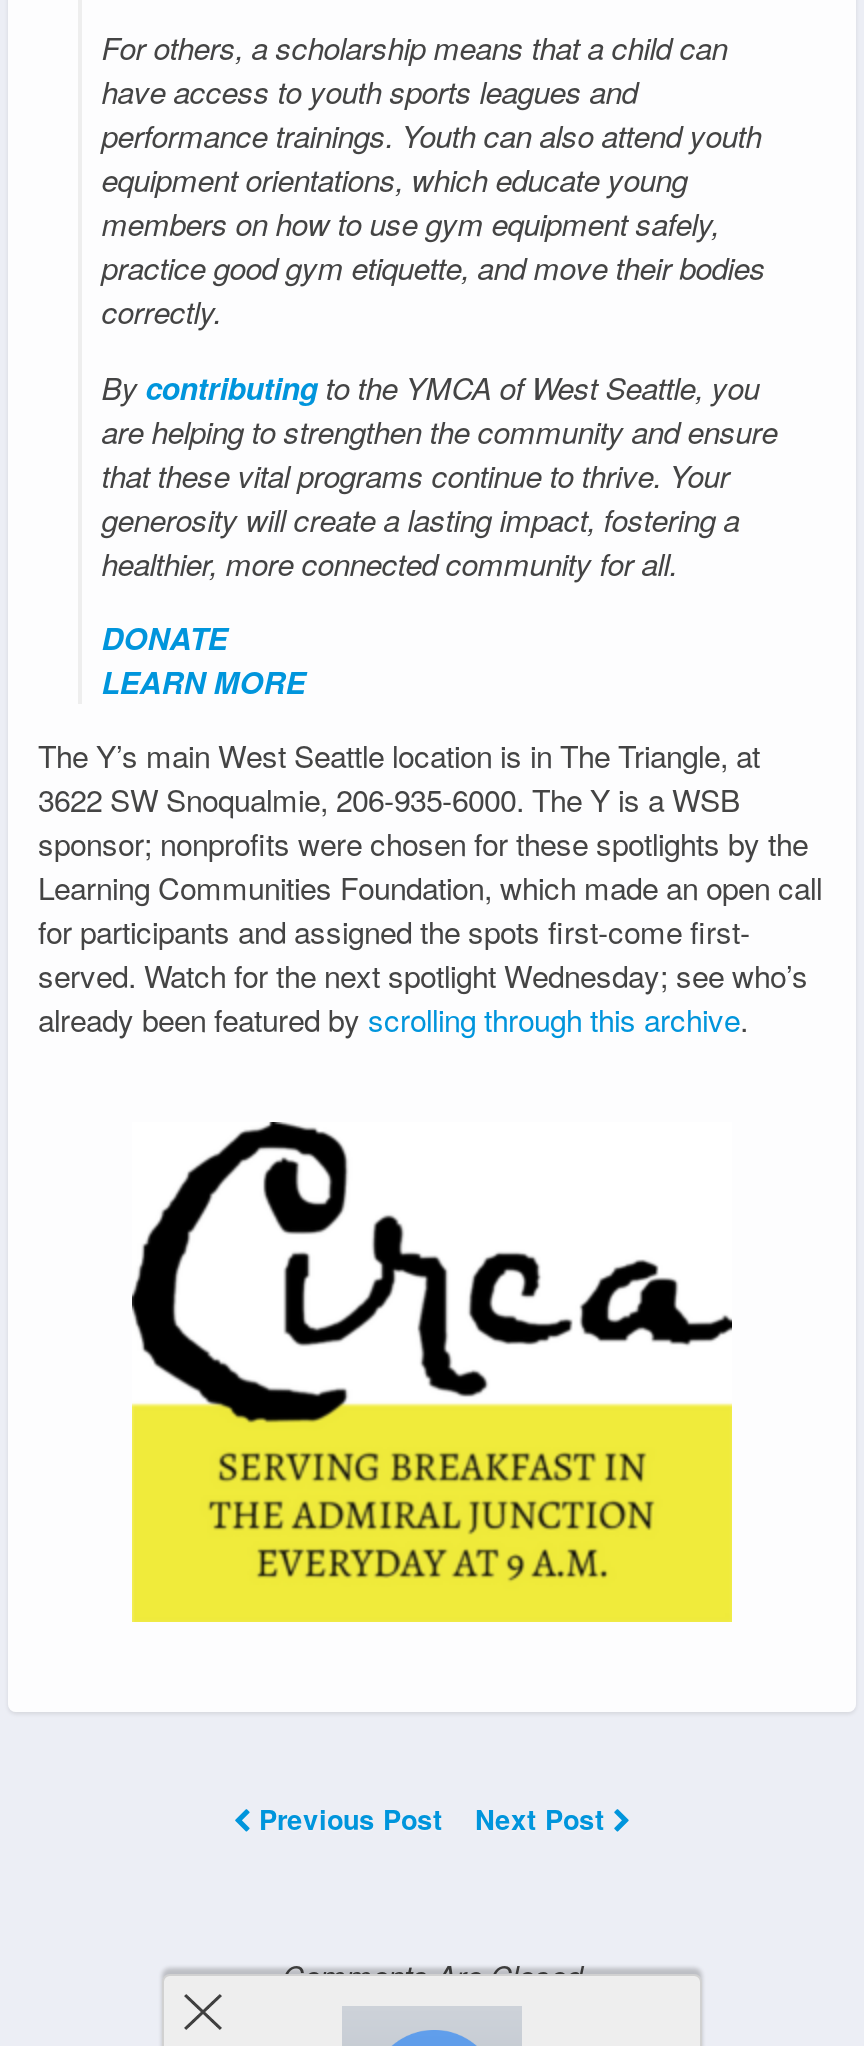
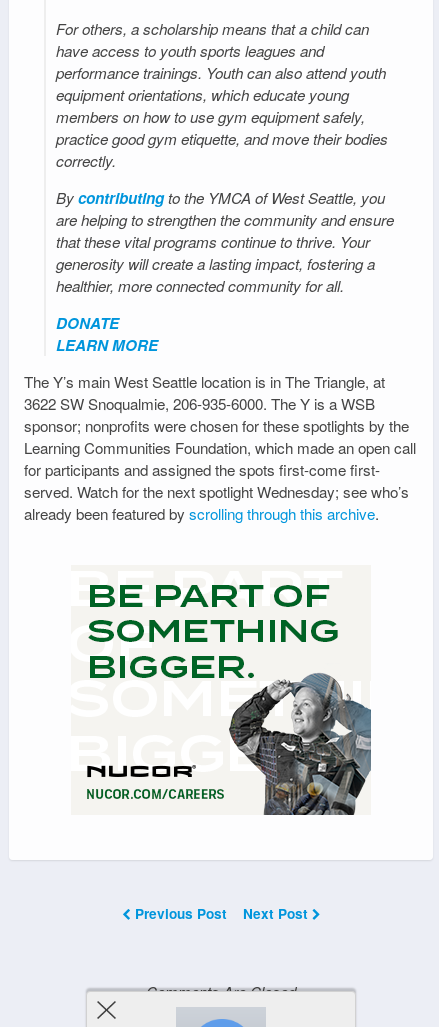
[130,1120,734,1624] [image] -> [71,565,372,816] [image]

